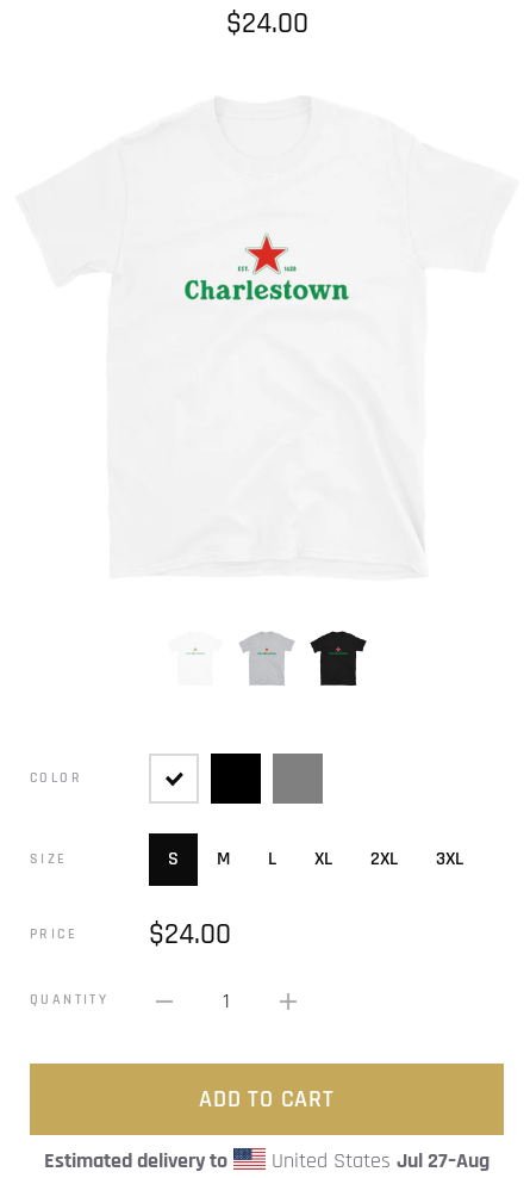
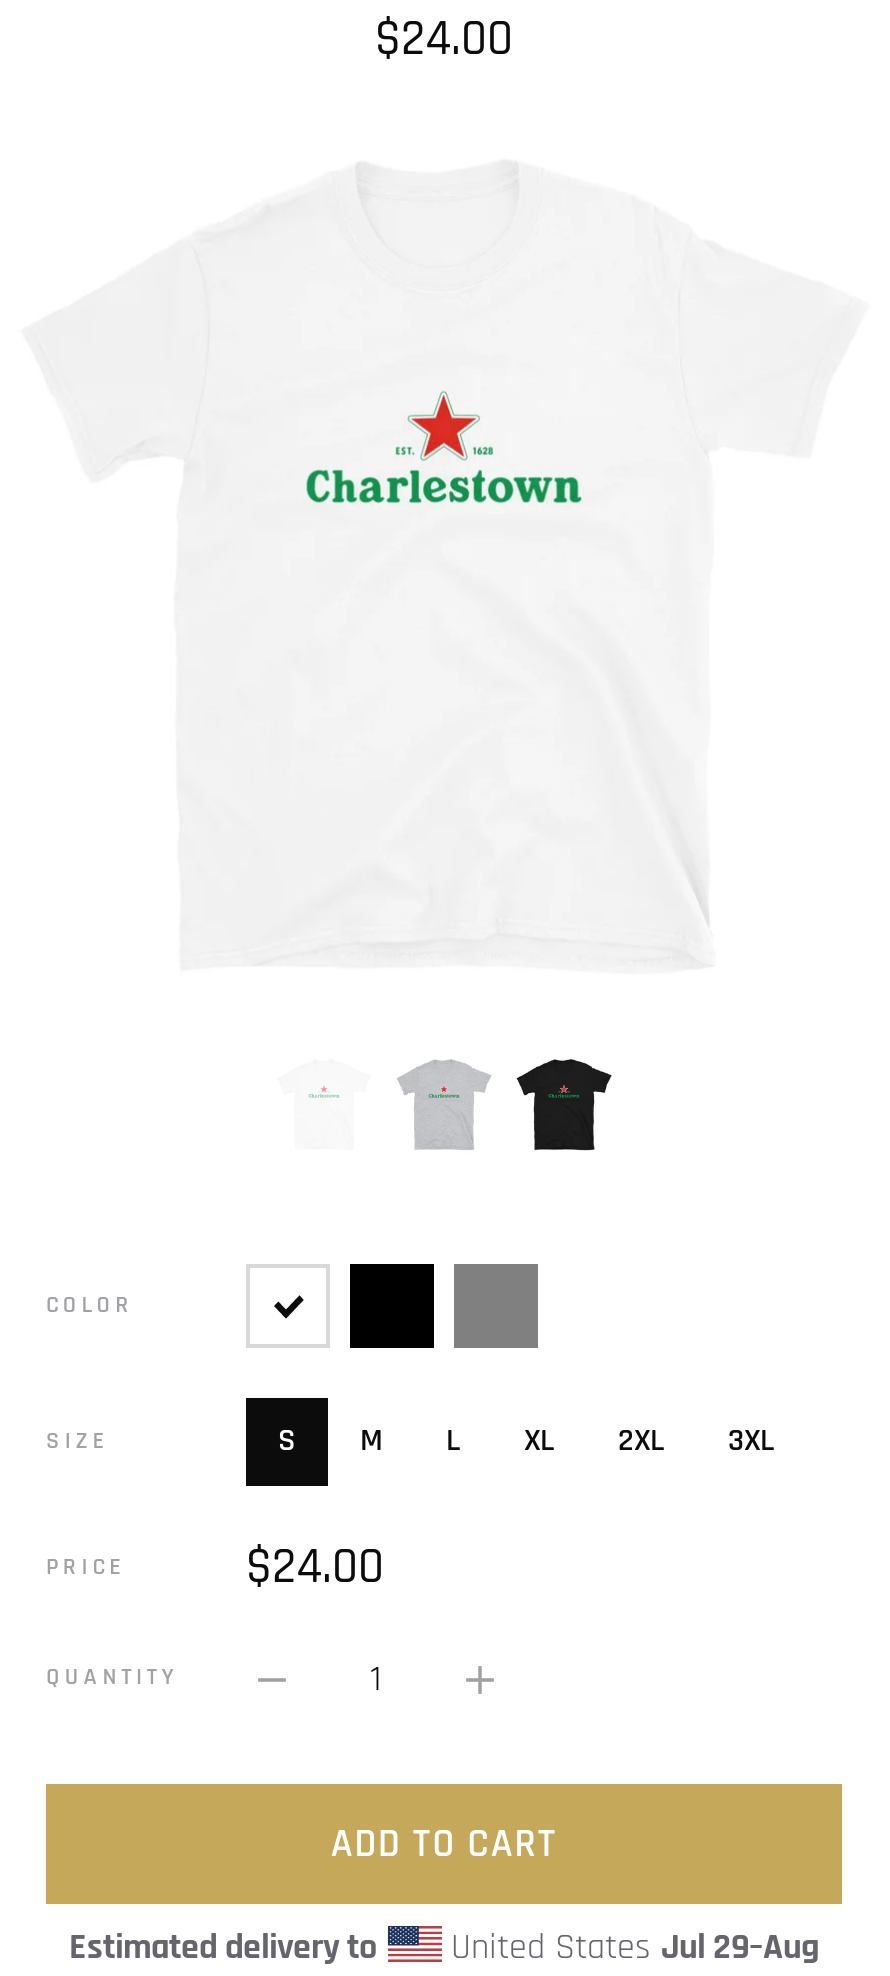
[266,1147,490,1175] United States Jul 27–Aug -> [441,1924,819,1970] United States Jul 29–Aug

